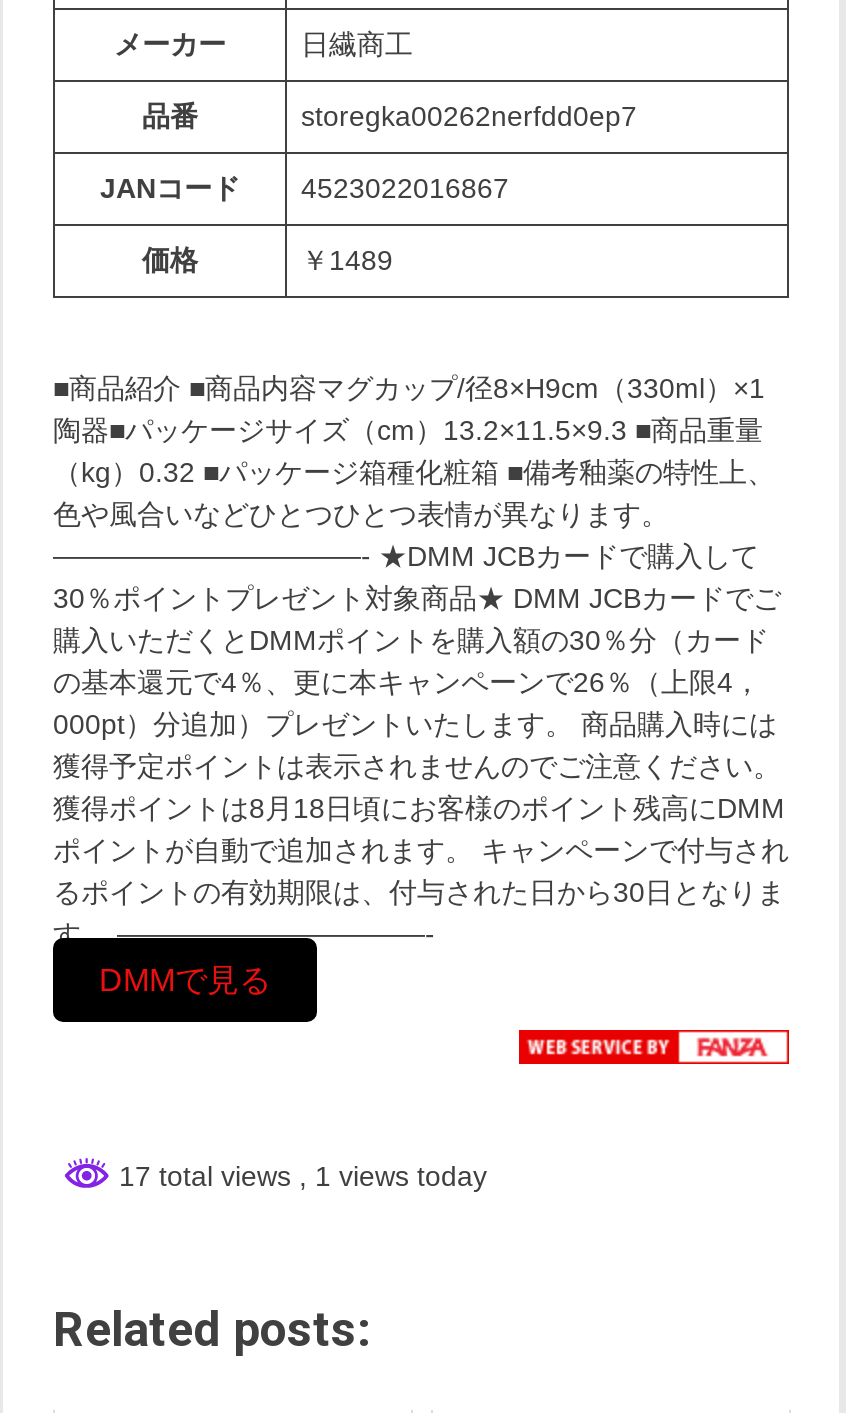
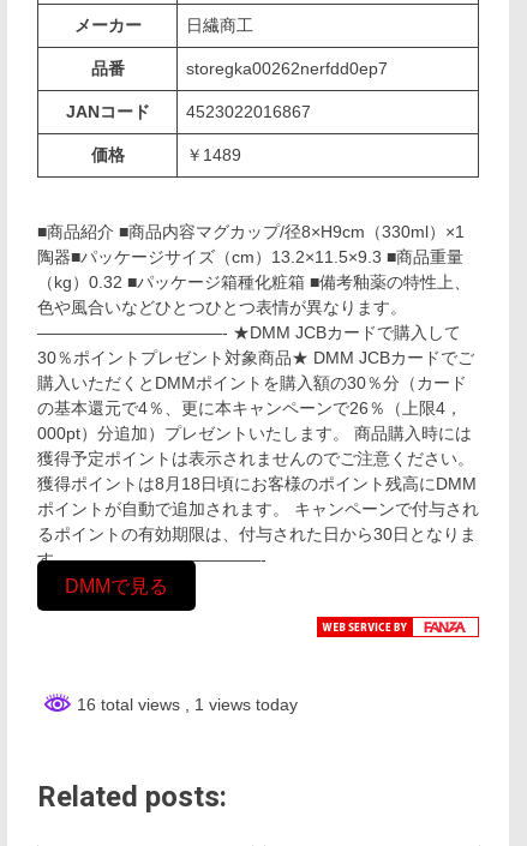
[111,1161,487,1193] 17 total views, 1 views today -> [72,695,298,714] 16 total views, 1 views today

